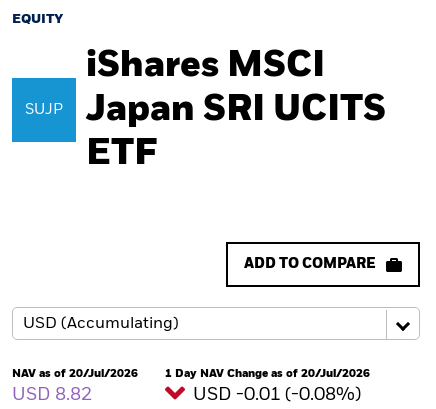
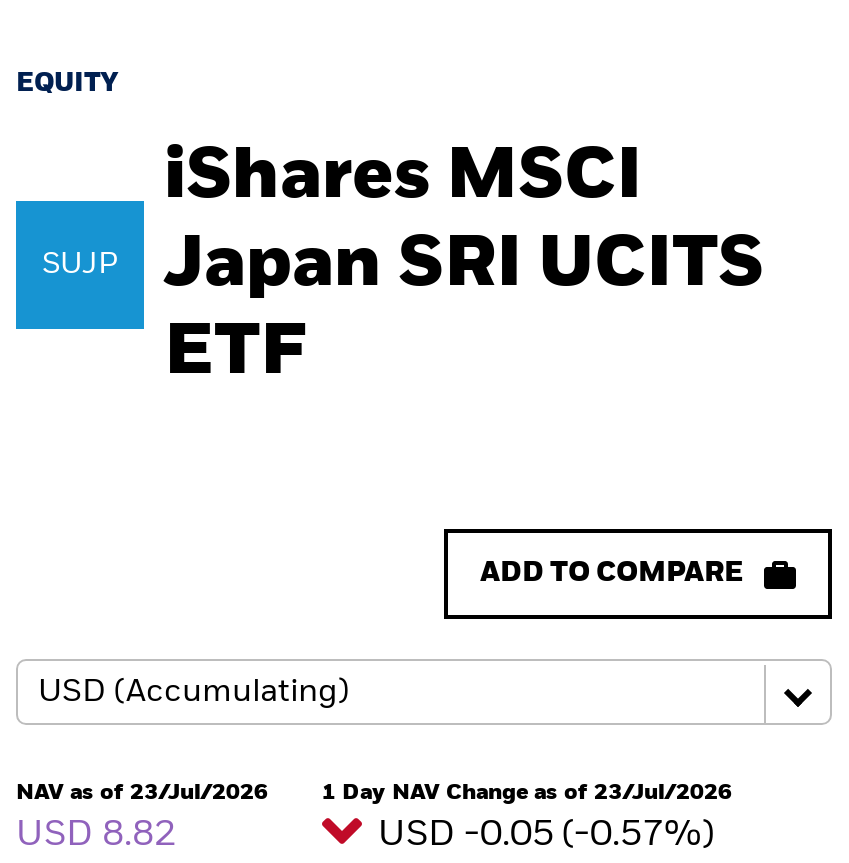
[12,368,138,379] NAV as of 20/Jul/2026 -> [16,781,268,803] NAV as of 23/Jul/2026
[165,368,370,379] 1 Day NAV Change as of 20/Jul/2026 -> [322,781,732,803] 1 Day NAV Change as of 23/Jul/2026
[193,386,365,404] USD -0.01 (-0.08%) -> [378,817,722,853] USD -0.05 (-0.57%)

